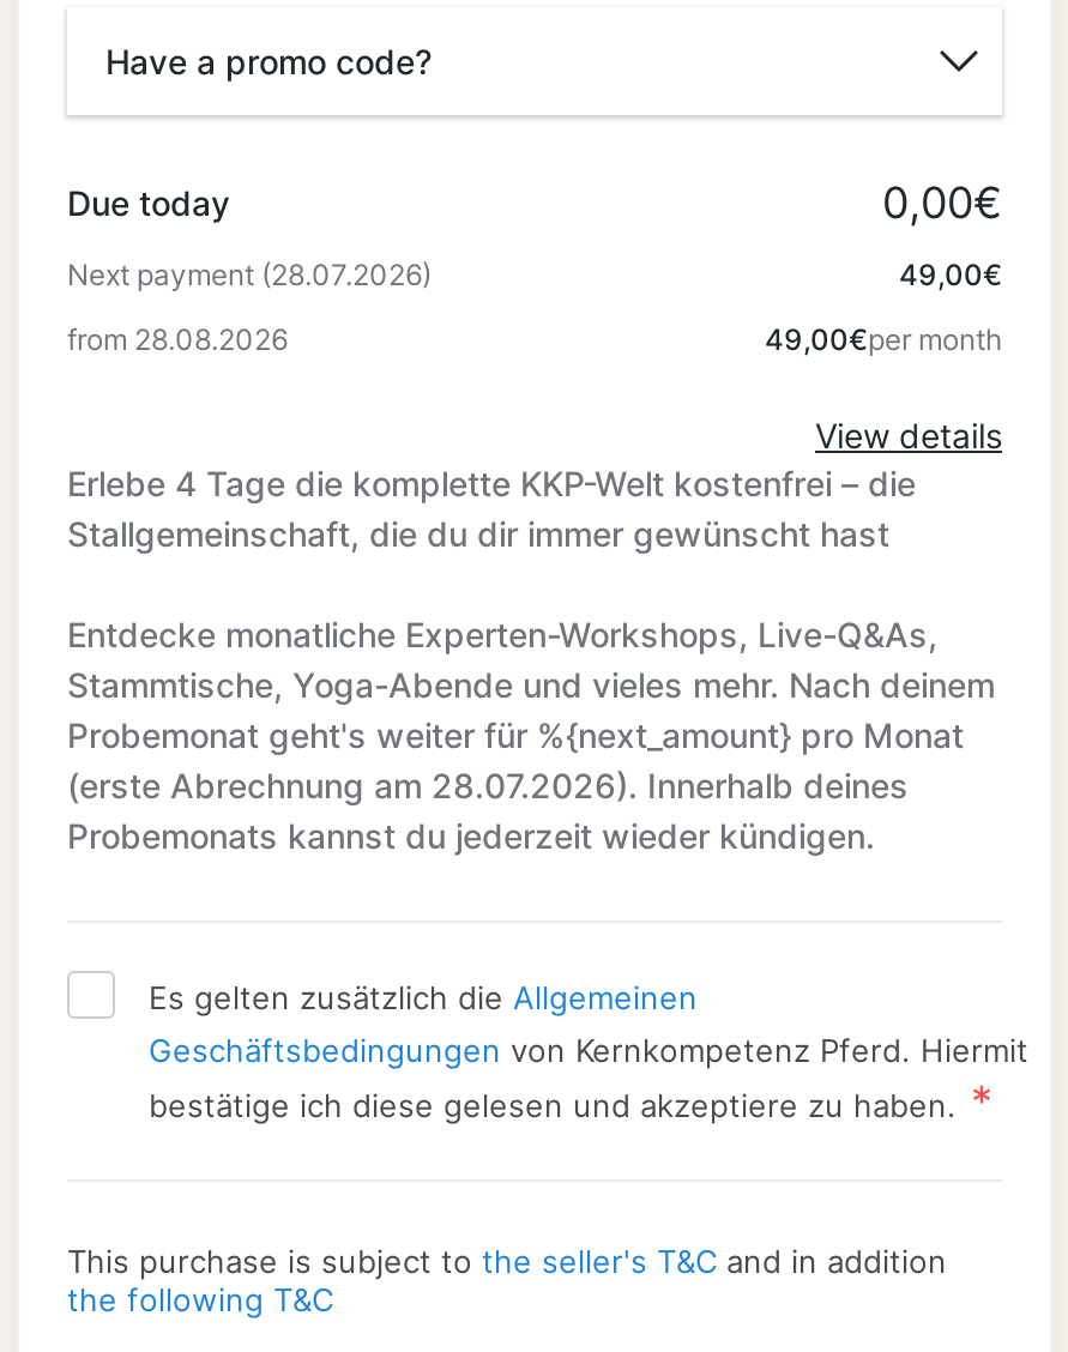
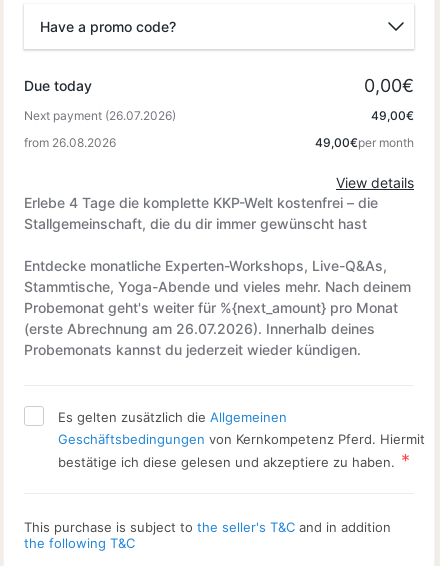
[67,256,432,292] Next payment (28.07.2026) -> [24,108,176,123] Next payment (26.07.2026)
[67,321,288,356] from 28.08.2026 -> [24,135,116,150] from 26.08.2026
[67,764,909,805] (erste Abrechnung am 28.07.2026). Innerhalb deines -> [24,320,375,337] (erste Abrechnung am 26.07.2026). Innerhalb deines

